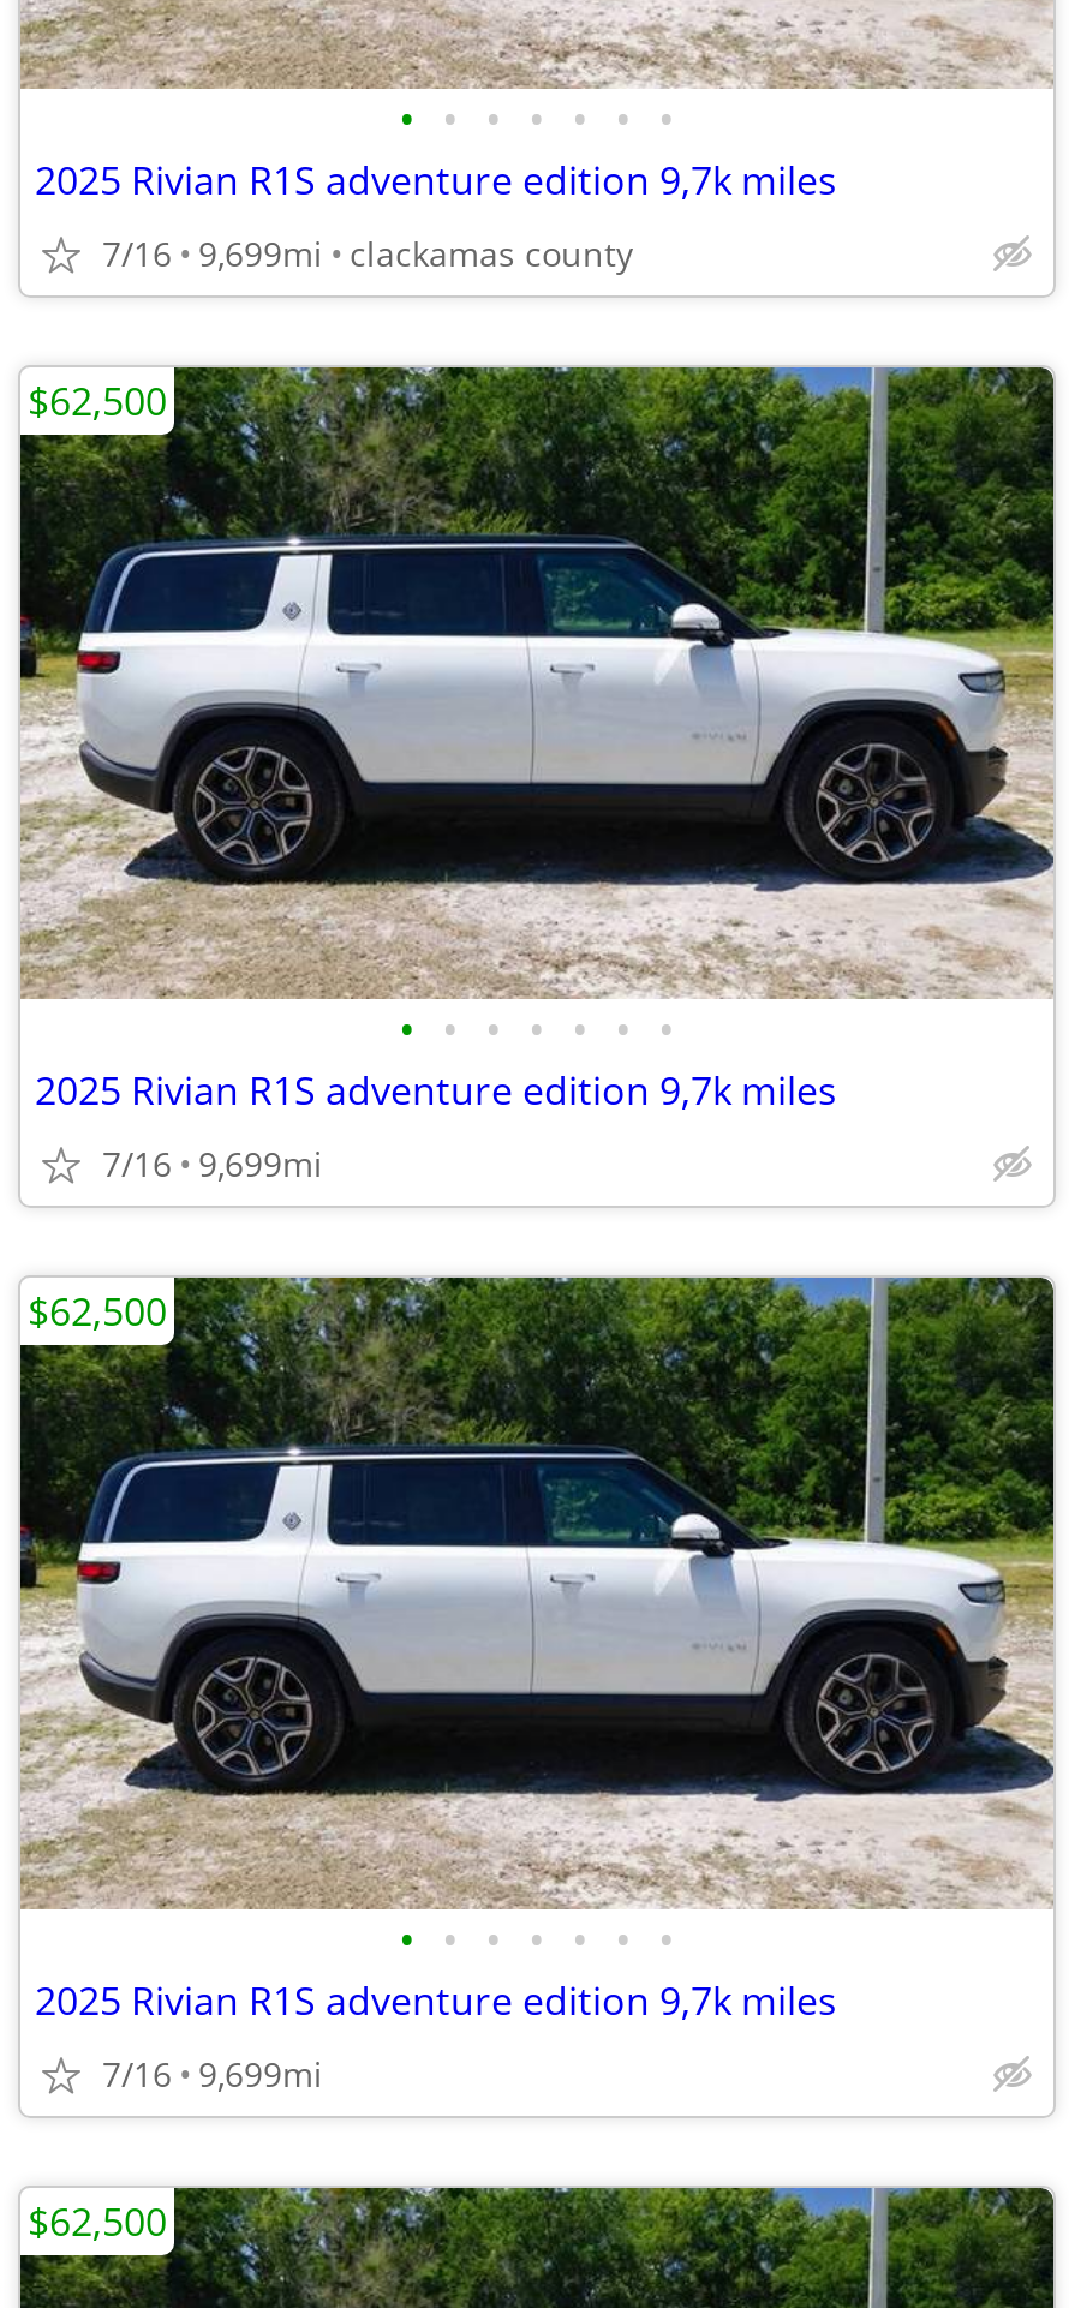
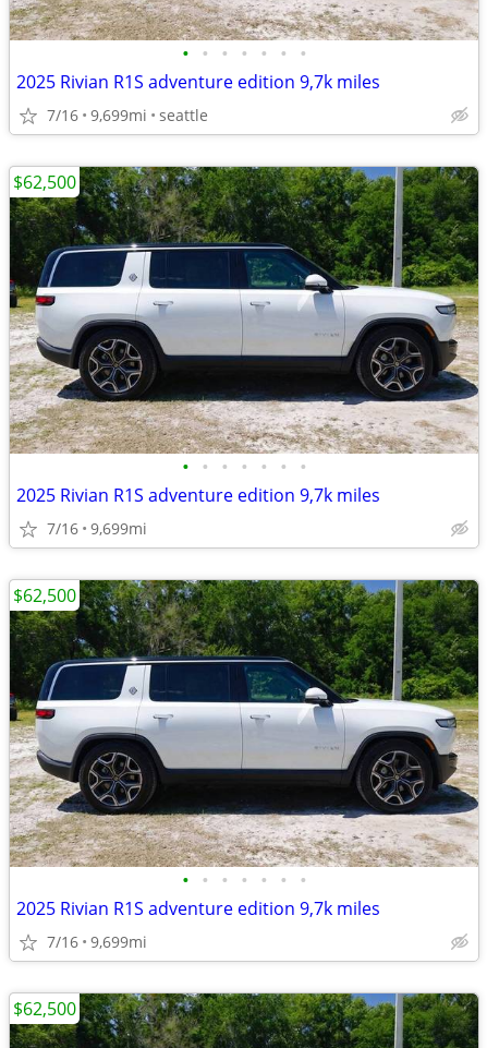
[102,231,633,276] 7/16 9,699mi clackamas county -> [47,105,208,125] 7/16 9,699mi seattle

